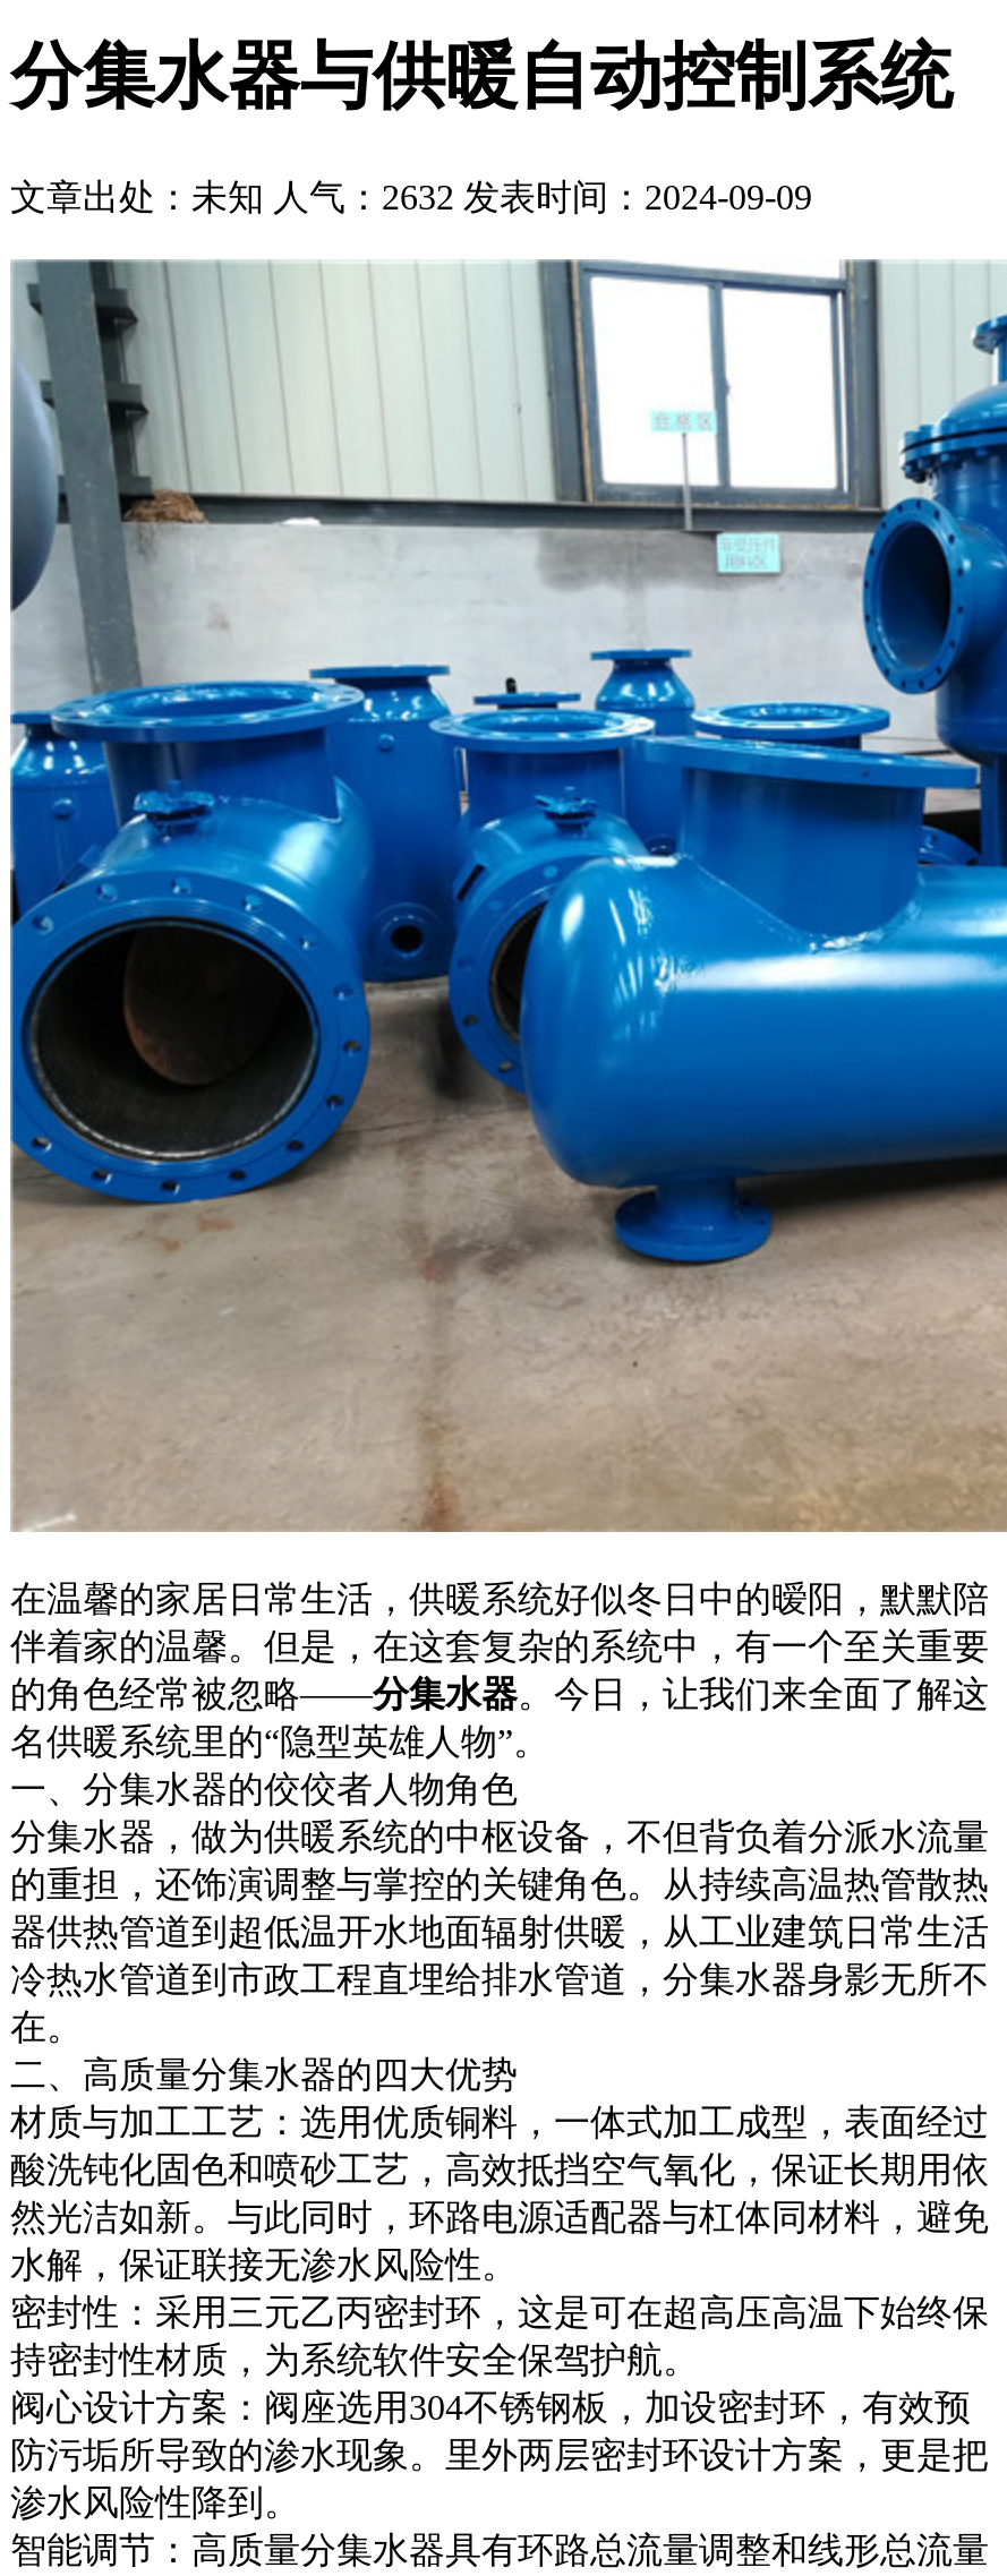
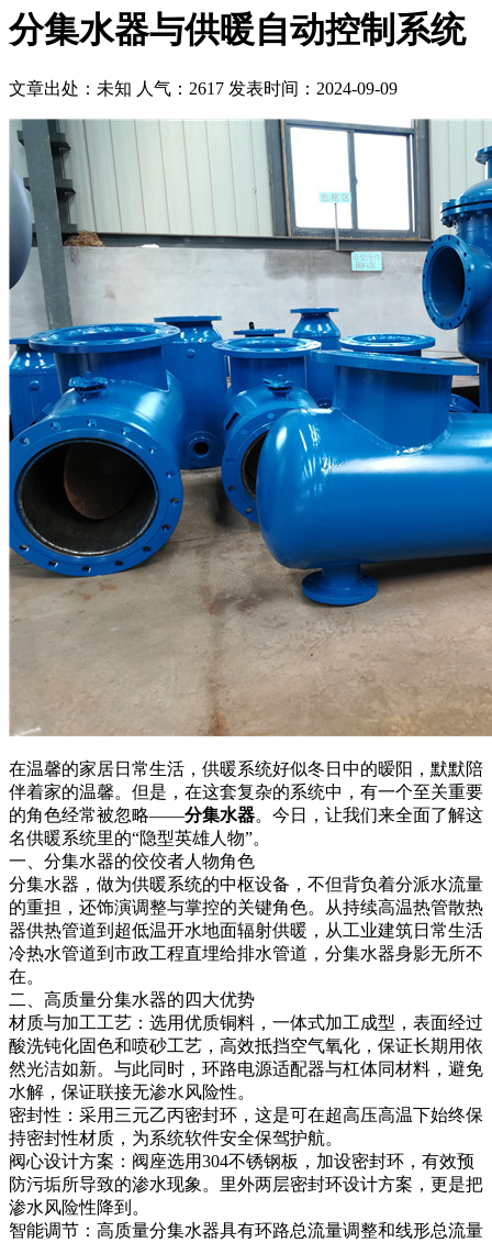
[10,178,812,216] 文章出处：未知 人气：2632 发表时间：2024-09-09 -> [9,79,398,98] 文章出处：未知 人气：2617 发表时间：2024-09-09

